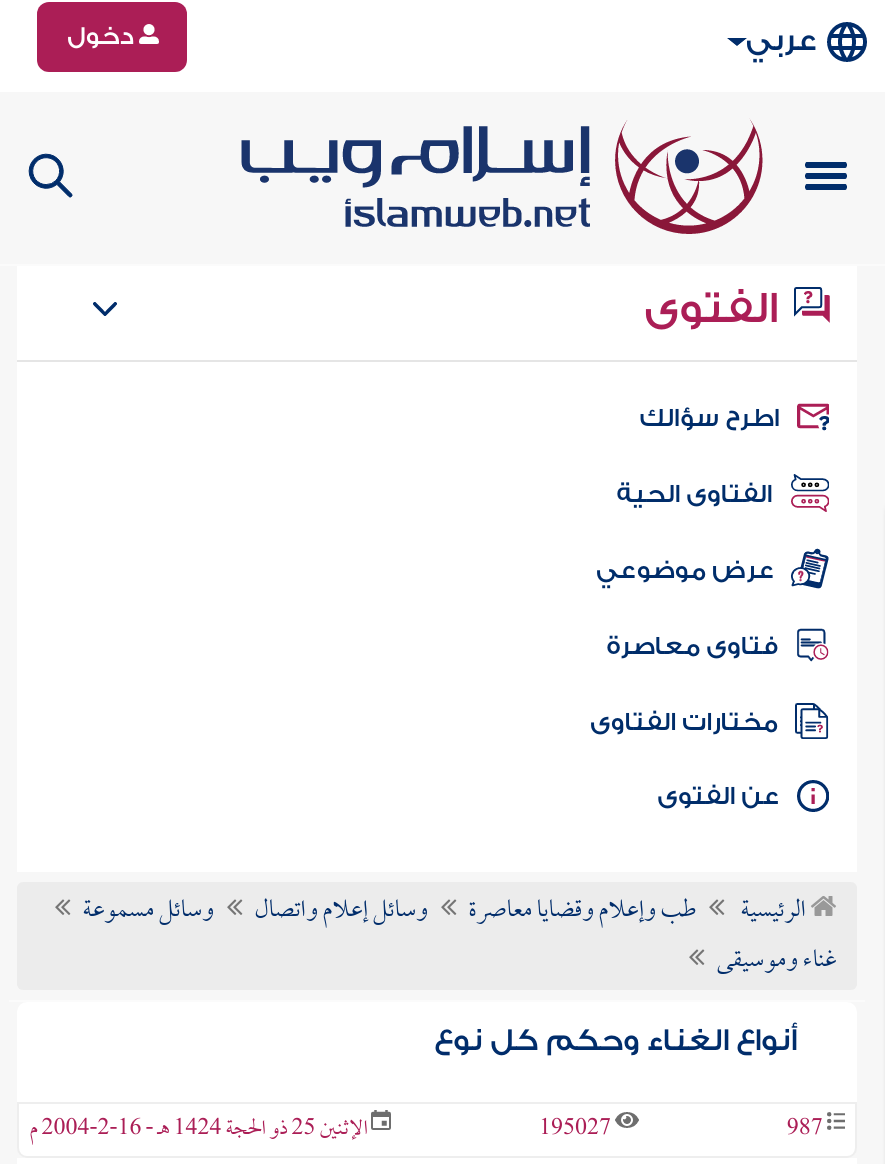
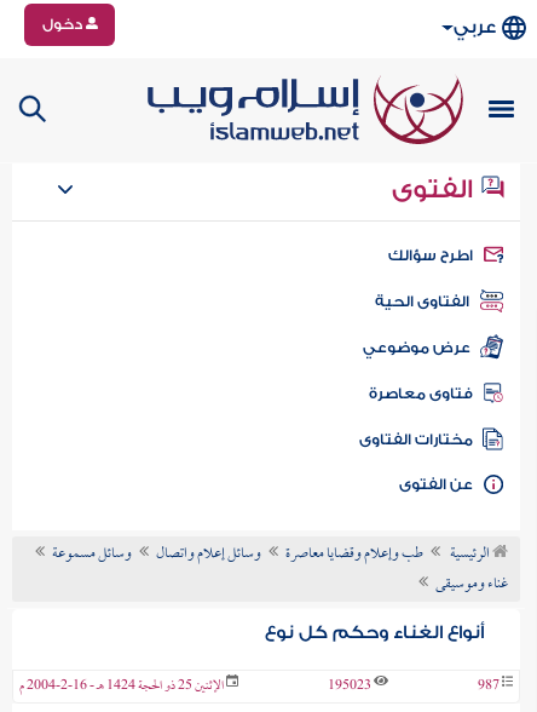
[539,1108,611,1152] 195027 -> [328,673,371,700] 195023

